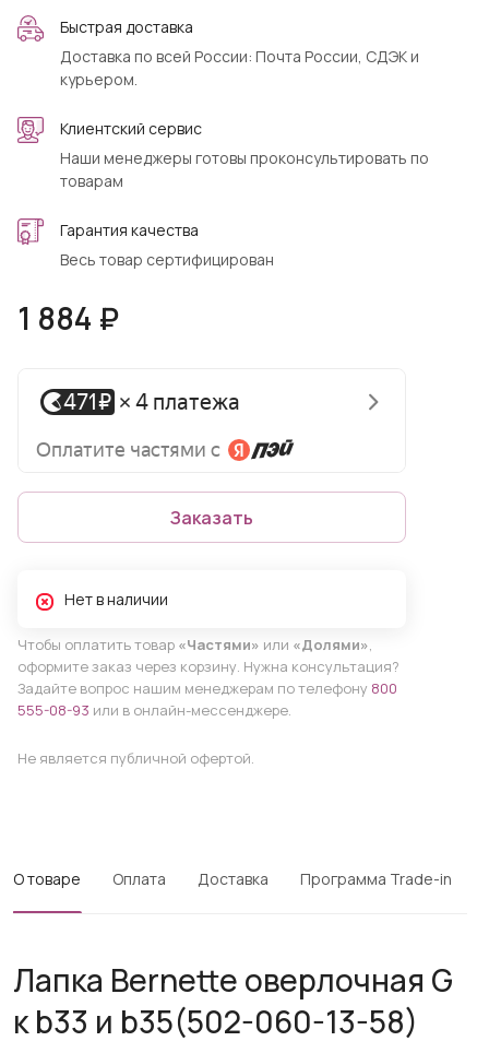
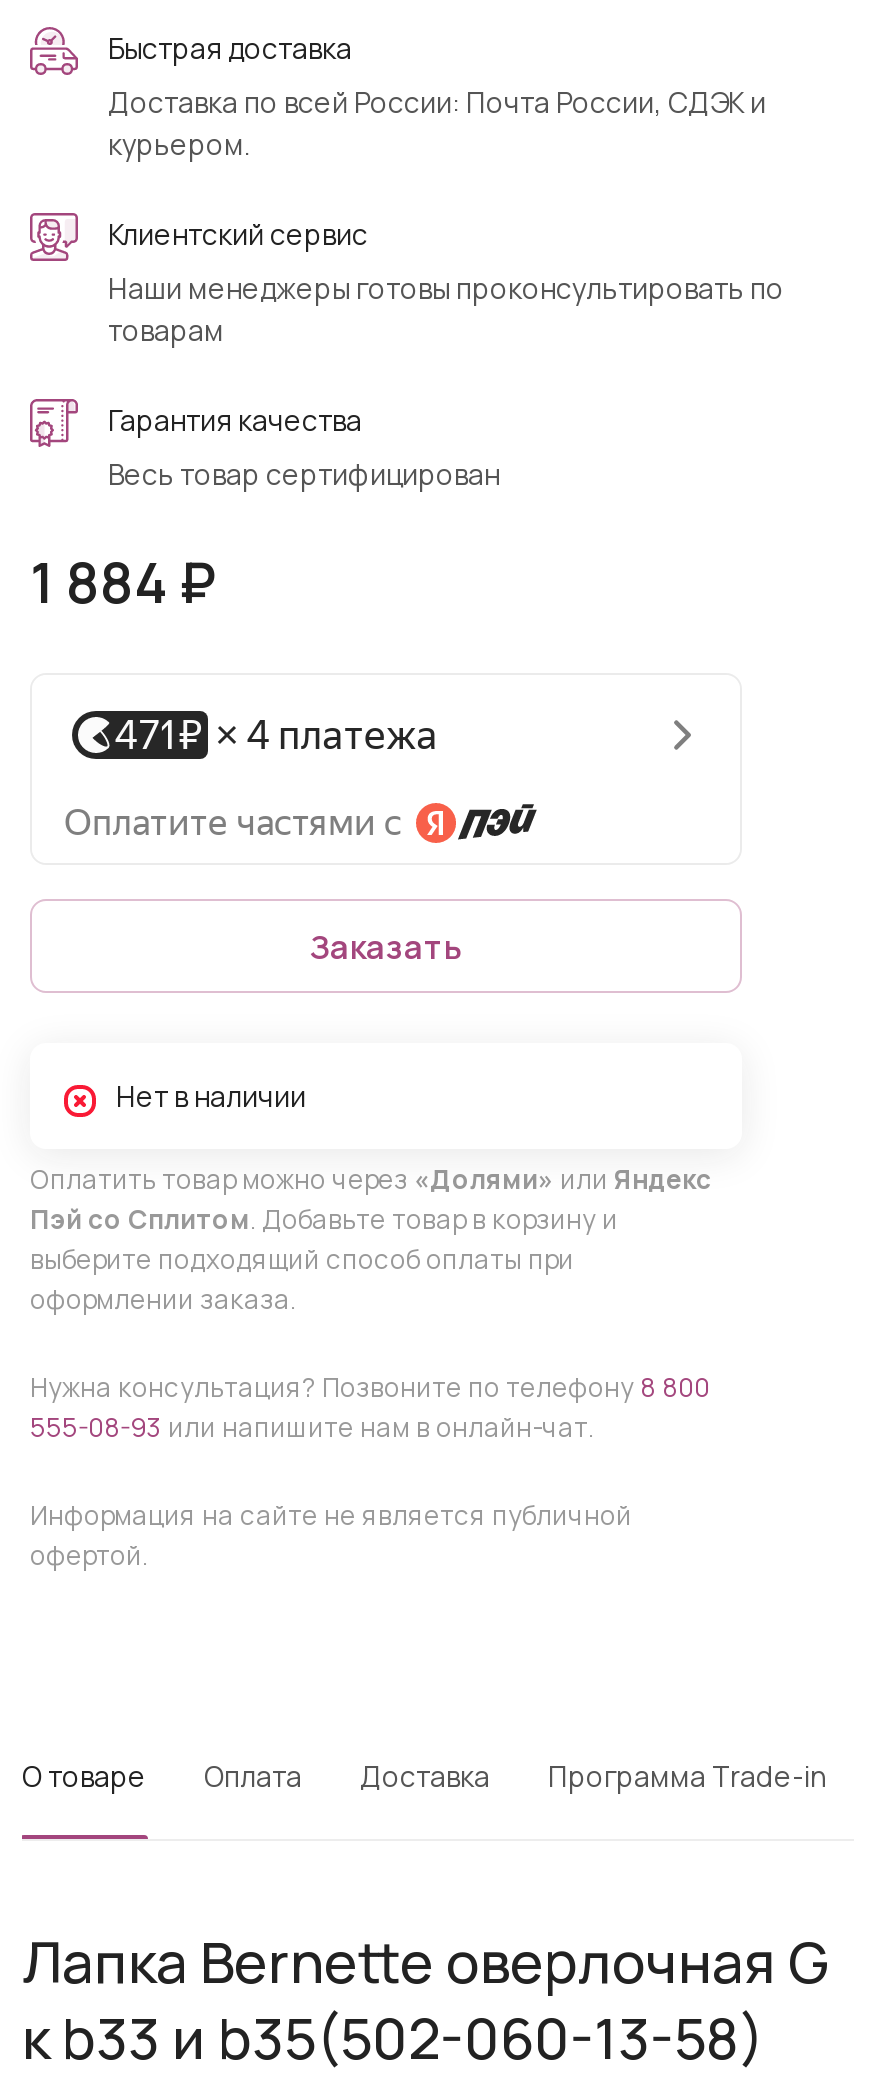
[17,635,400,768] Чтобы оплатить товар «Частями» или «Долями», | оформите заказ через корзину. Нужна консультация? | Задайте вопрос нашим менеджерам по телефону 800 | 555-08-93 или в онлайн-мессенджере. | Не является публичной офертой. -> [30,1162,712,1574] Оплатить товар можно через «Долями» или Яндекс | Пэй со Сплитом. Добавьте товар в корзину и | выберите подходящий способ оплаты при | оформлении заказа. | Нужна консультация? Позвоните по телефону 8 800 | 555-08-93 или напишите нам в онлайн-чат. | Информация на сайте не является публичной | офертой.

